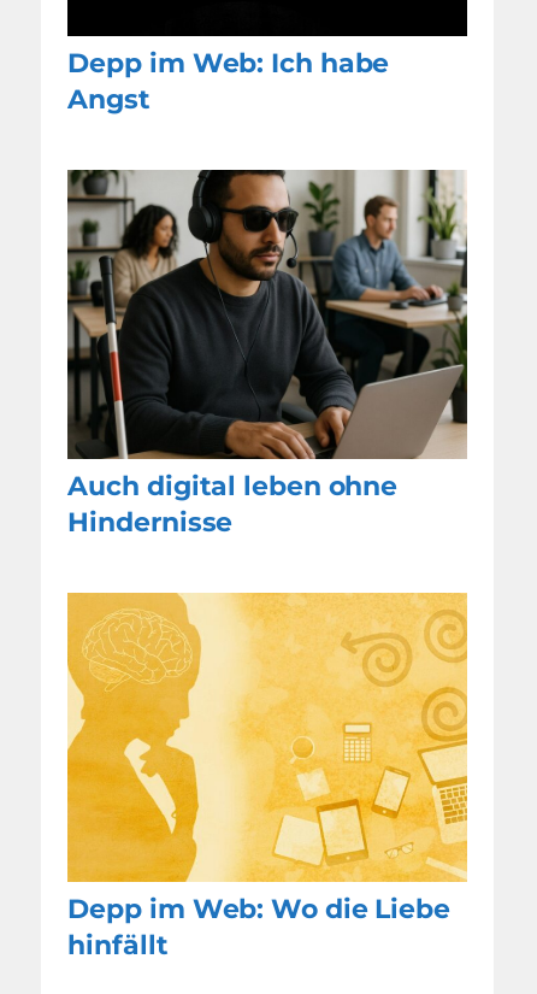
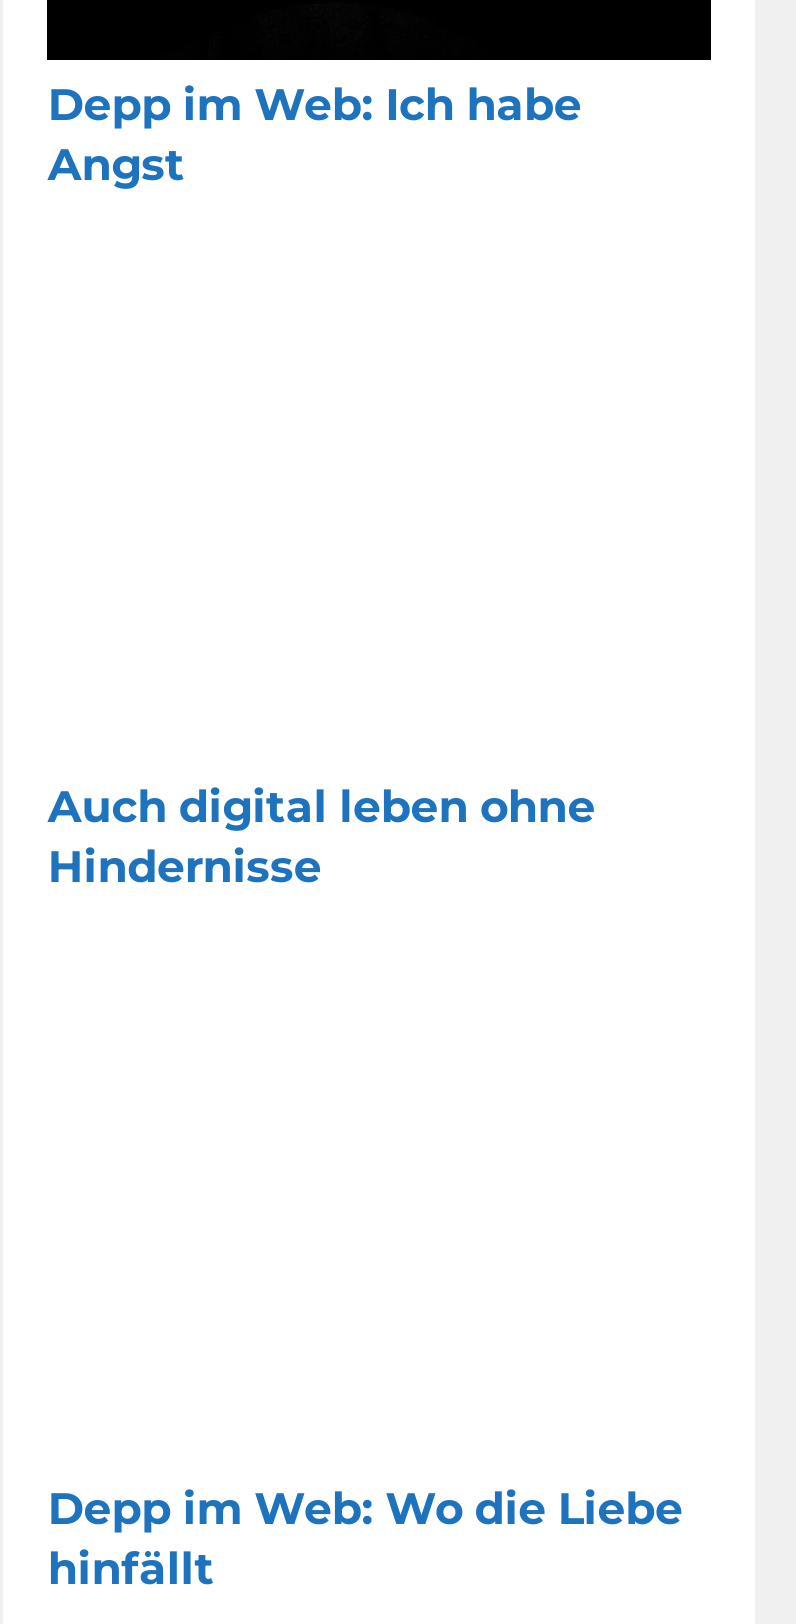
[66,169,468,460] [image] -> none
[66,592,468,883] [image] -> none

